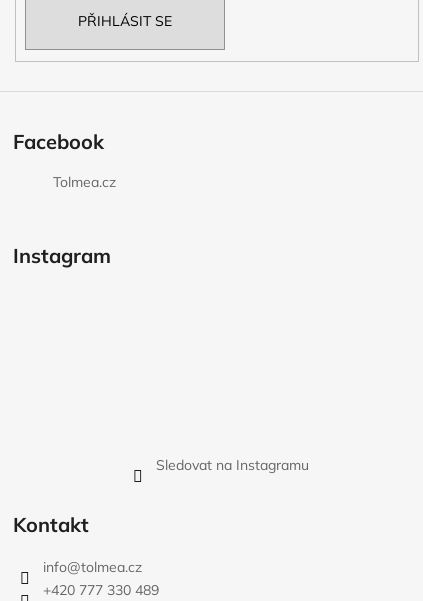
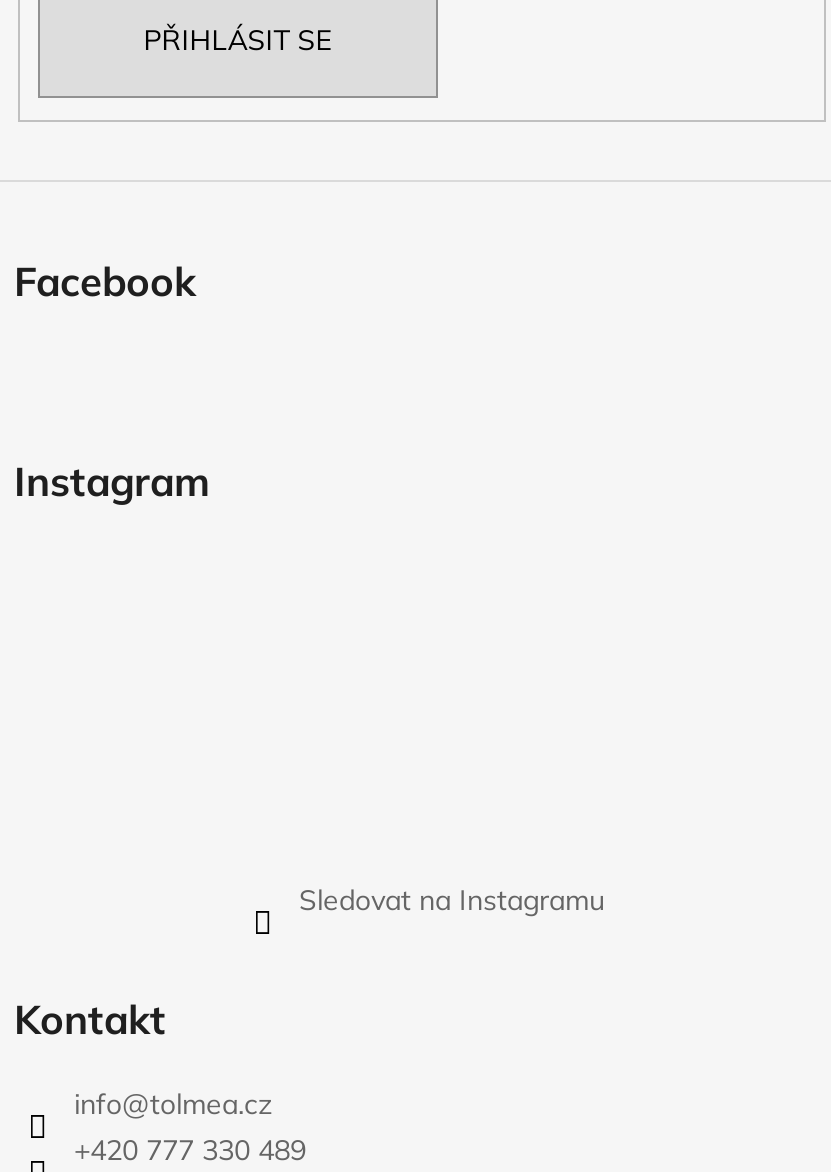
[53,173,116,191] Tolmea.cz -> none

